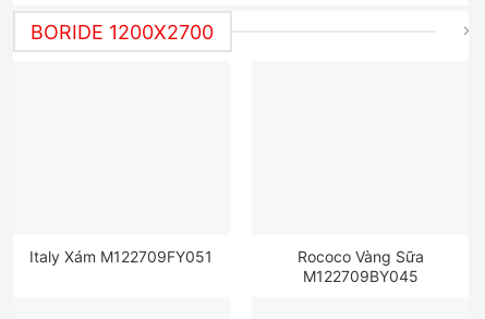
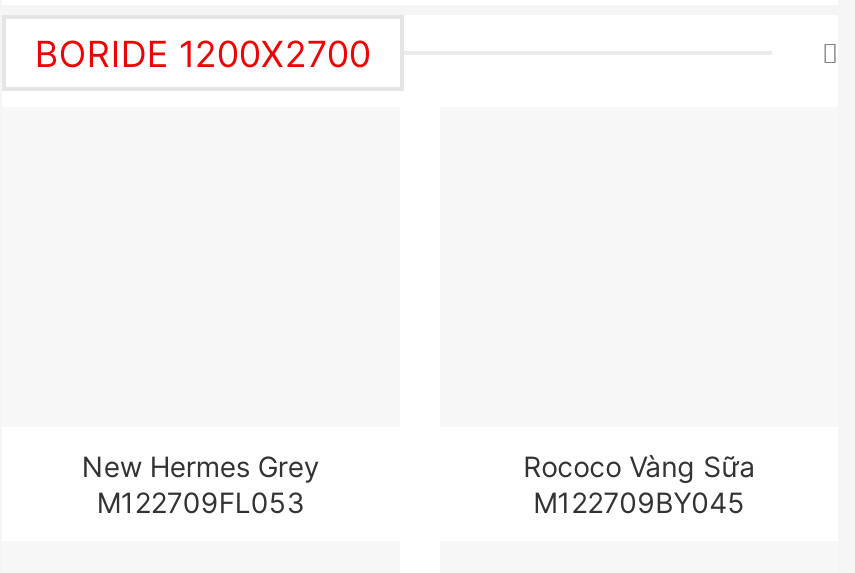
[30,247,213,265] Italy Xám M122709FY051 -> [82,448,320,518] New Hermes Grey | M122709FL053

